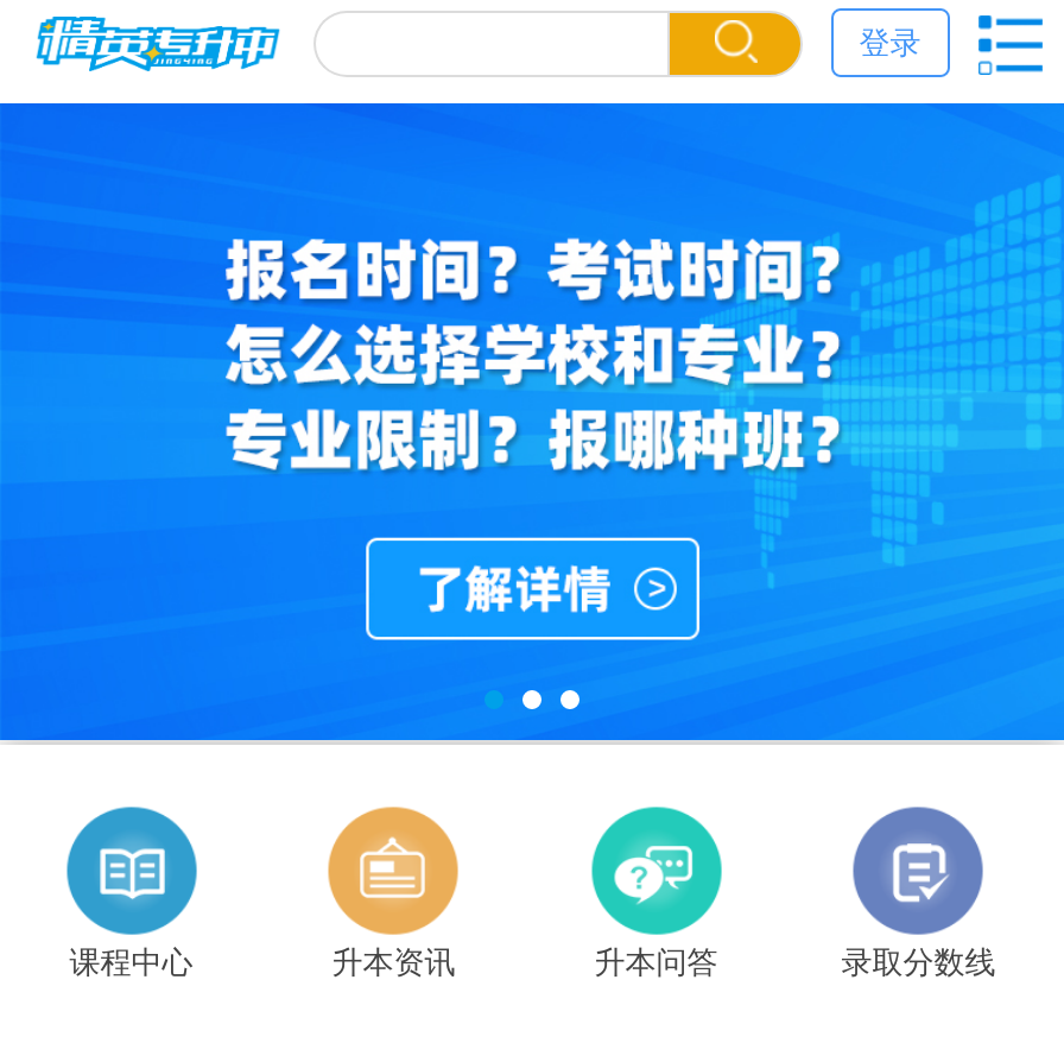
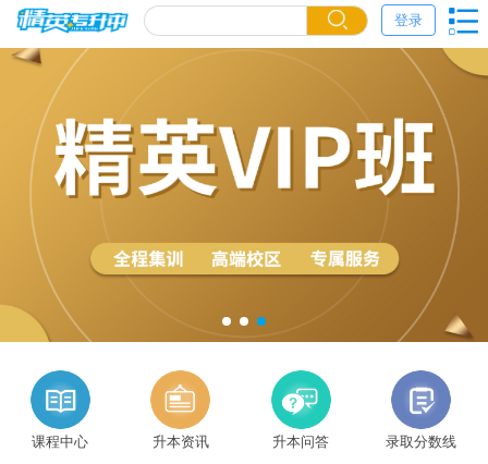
[7,101,1057,745] [image] -> [3,47,485,343] [image]

